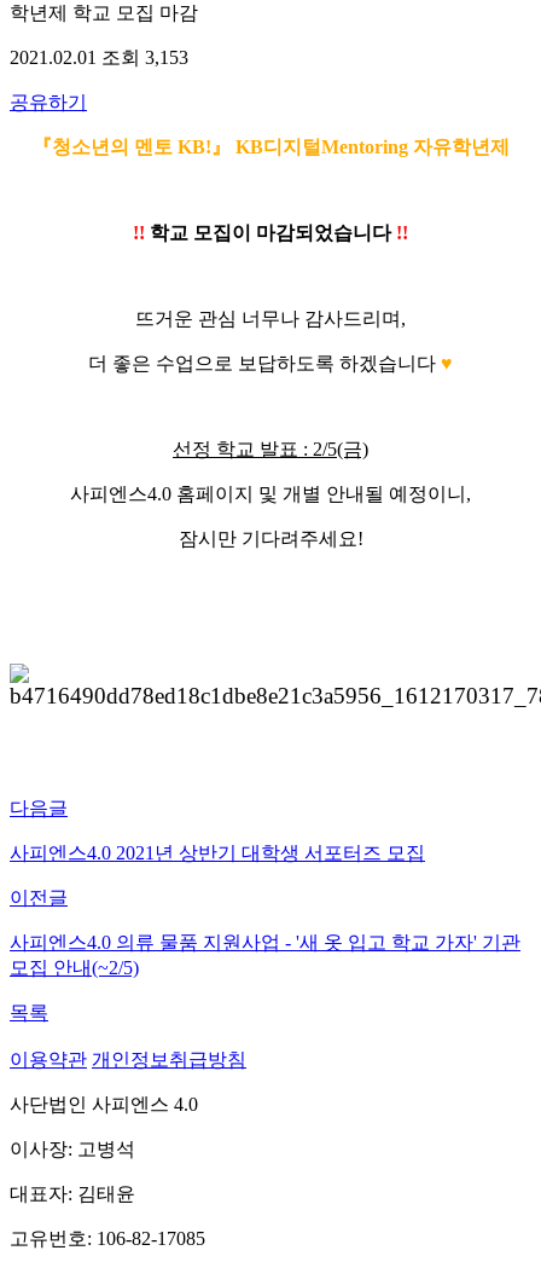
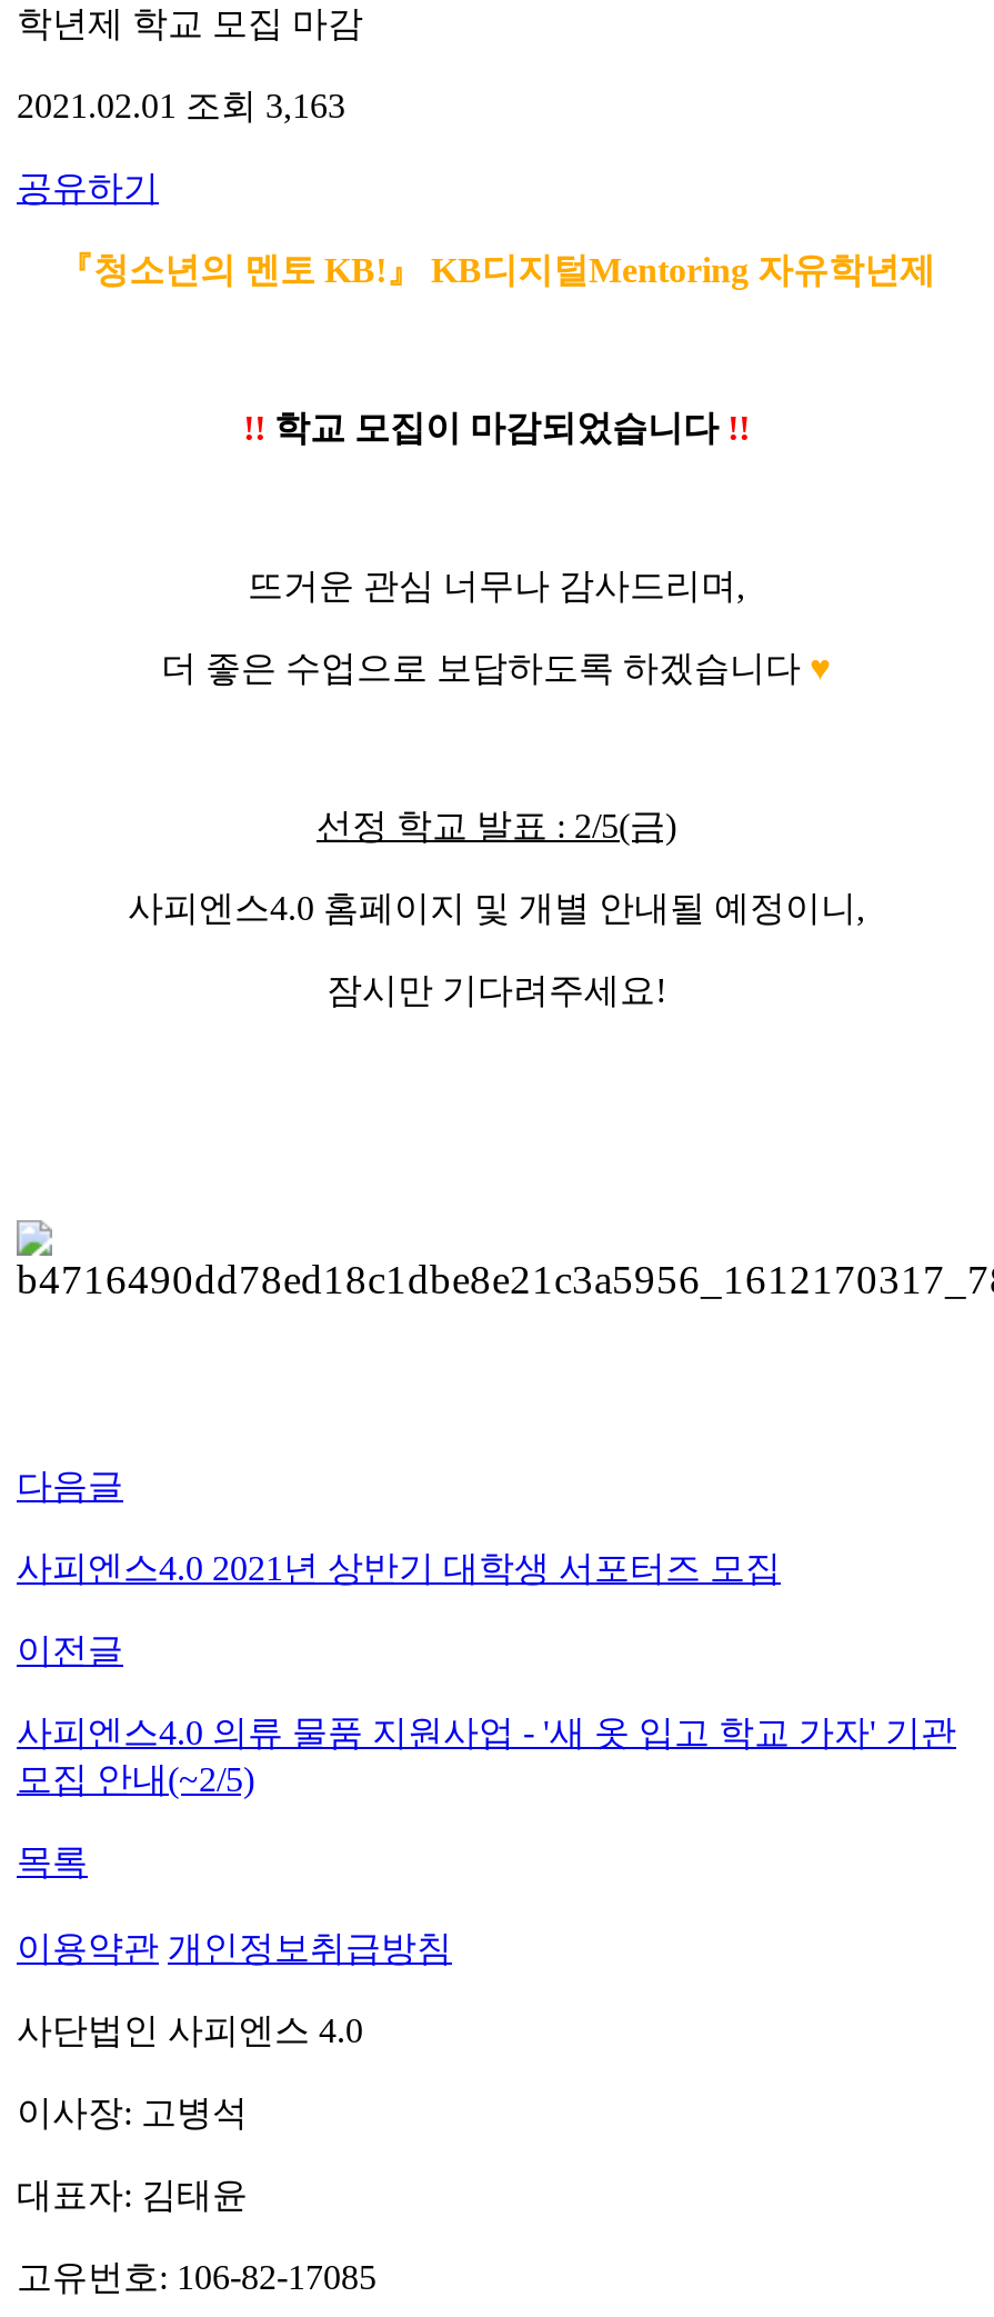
[10,47,188,68] 2021.02.01 조회 3,153 -> [17,86,345,124] 2021.02.01 조회 3,163

